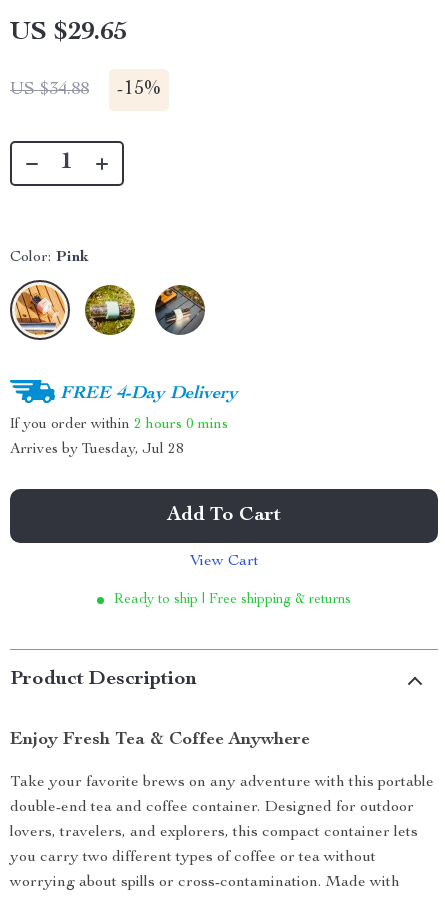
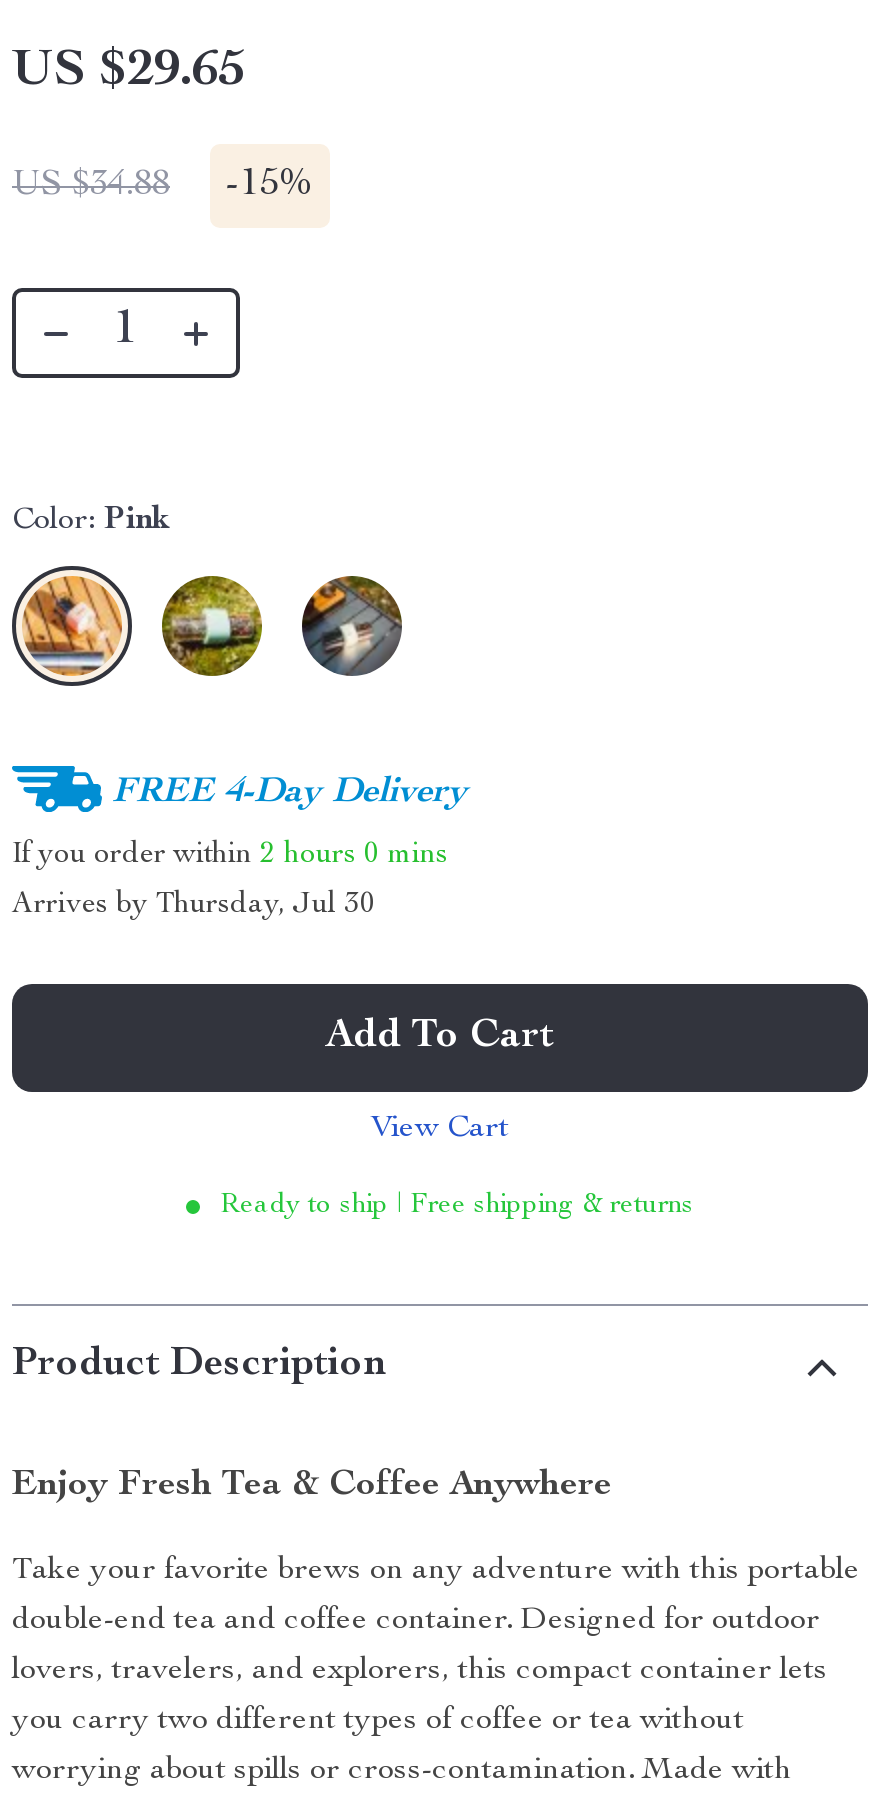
[10,442,184,457] Arrives by Tuesday, Jul 28 -> [12,890,376,920] Arrives by Thursday, Jul 30

